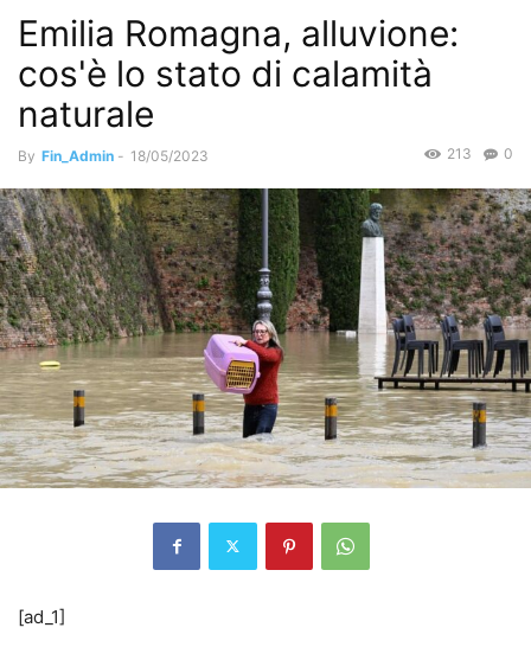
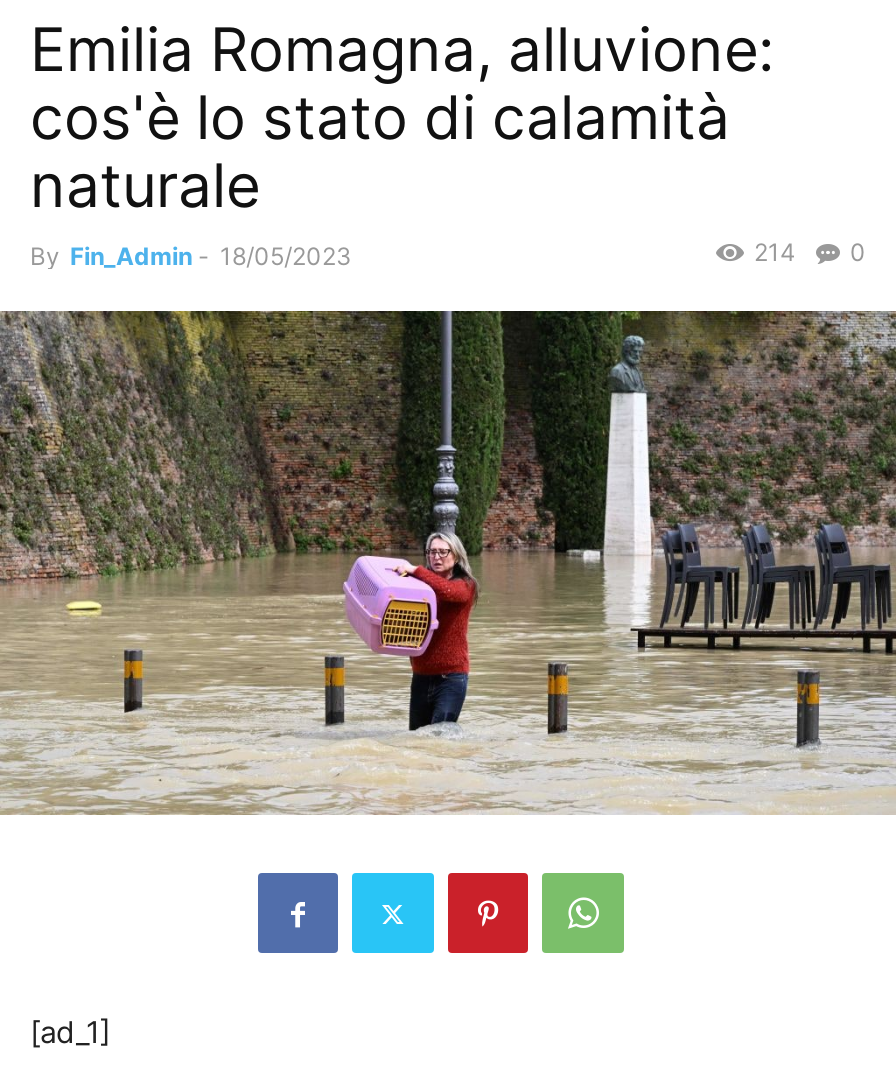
[447,145,513,162] 213 0 -> [754,237,866,267] 214 0

